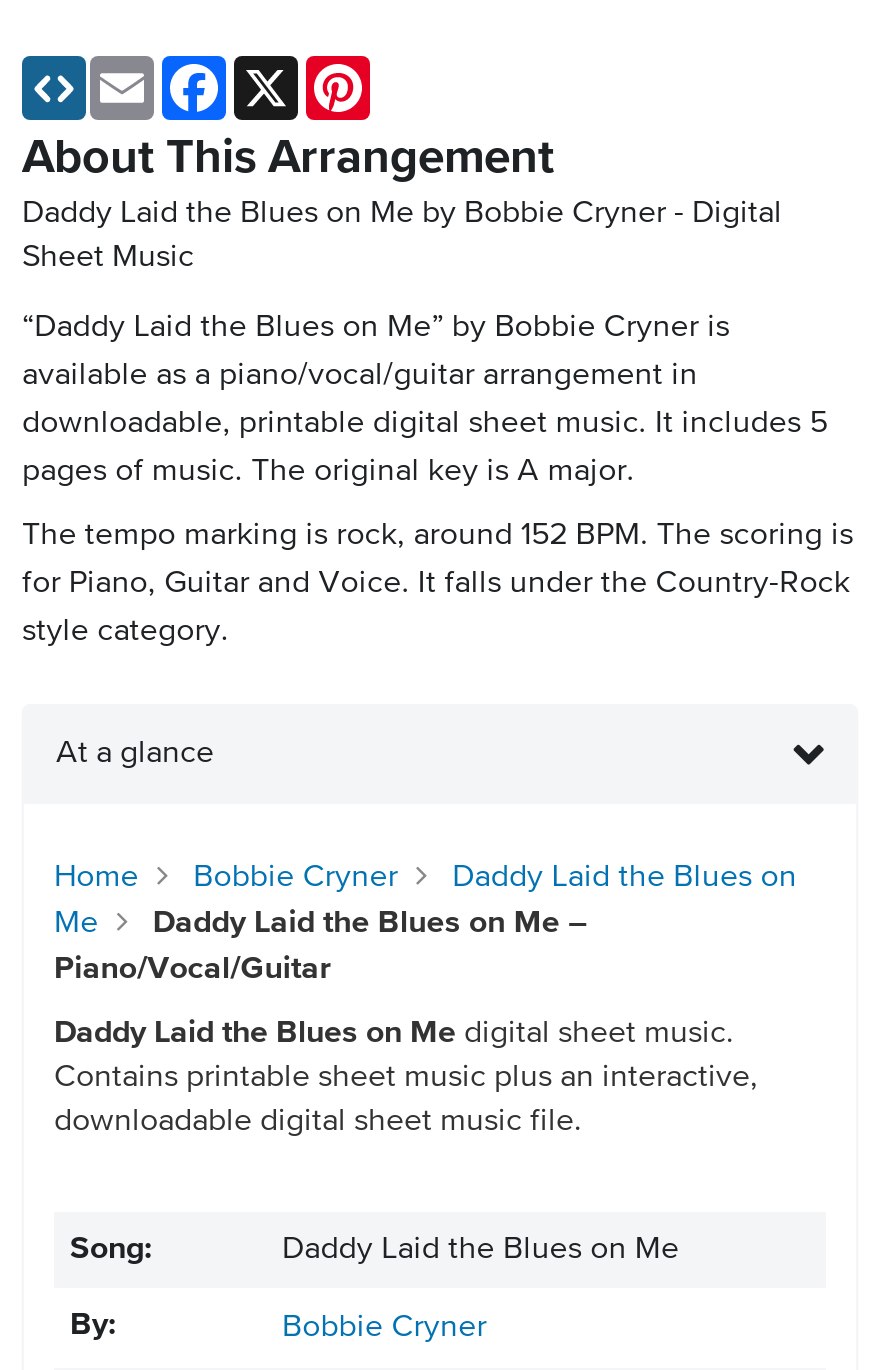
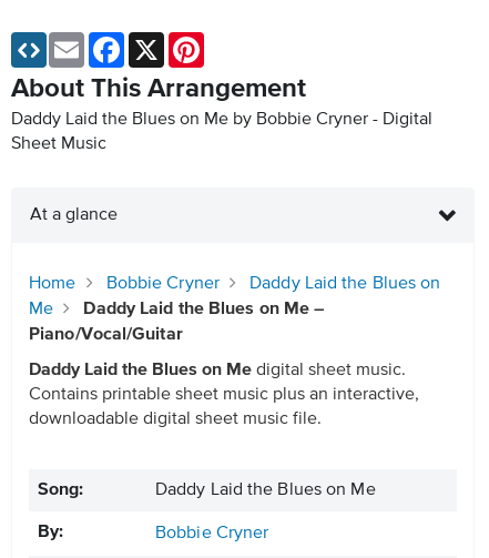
[22,313,853,649] “Daddy Laid the Blues on Me” by Bobbie Cryner is | available as a piano/vocal/guitar arrangement in | downloadable, printable digital sheet music. It includes 5 | pages of music. The original key is A major. | The tempo marking is rock, around 152 BPM. The scoring is | for Piano, Guitar and Voice. It falls under the Country-Rock | style category. -> none

